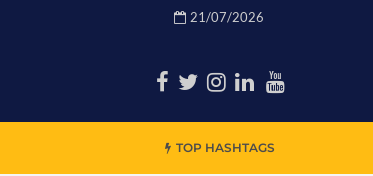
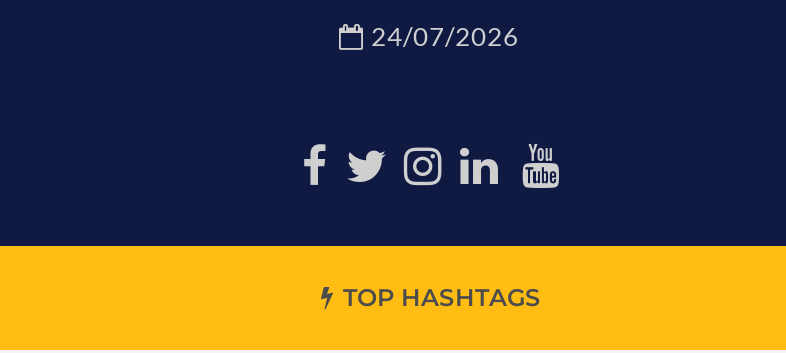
[190,9,264,25] 21/07/2026 -> [371,20,519,52] 24/07/2026

